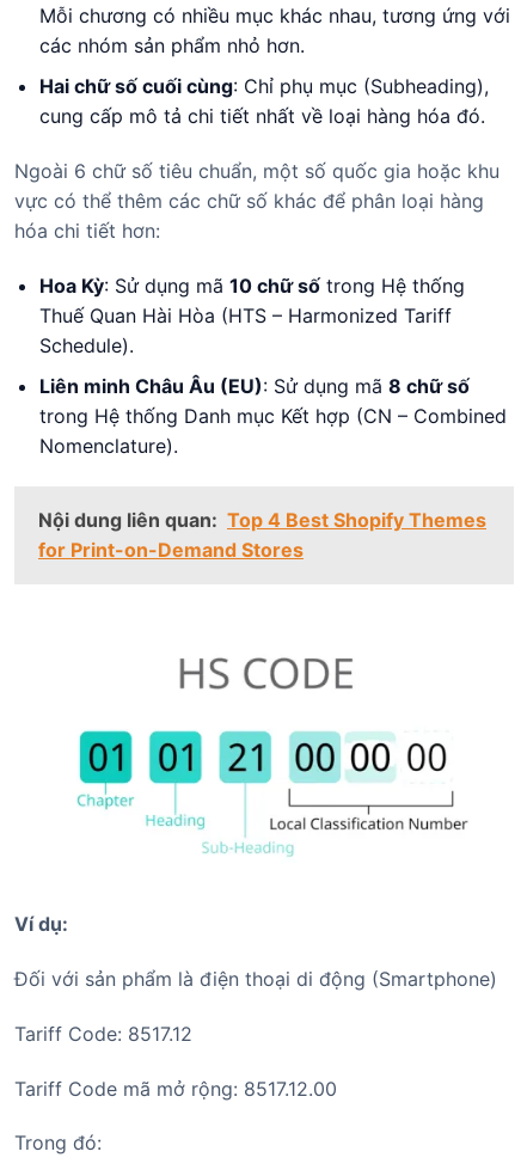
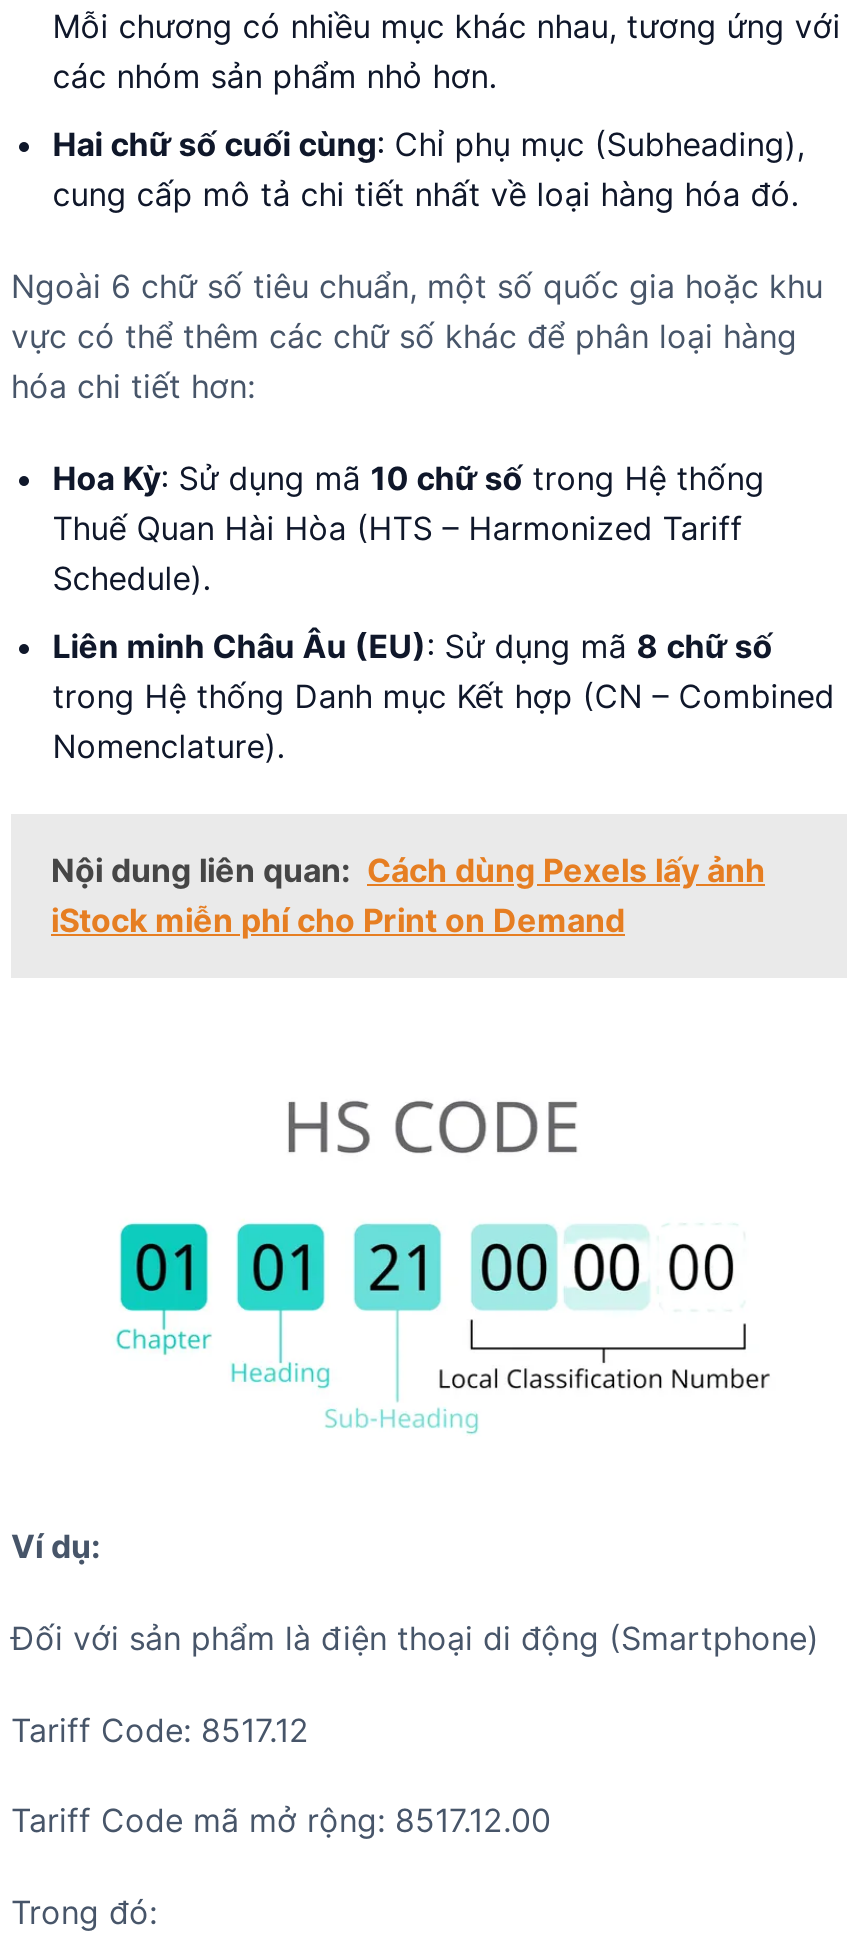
[38,508,486,562] Nội dung liên quan: Top 4 Best Shopify Themes | for Print-on-Demand Stores -> [51,850,765,940] Nội dung liên quan: Cách dùng Pexels lấy ảnh | iStock miễn phí cho Print on Demand

